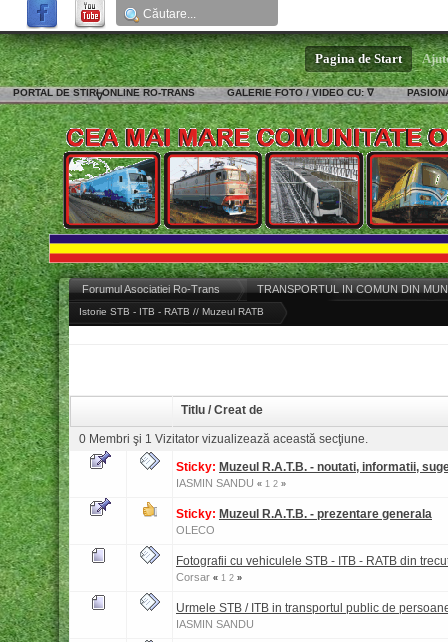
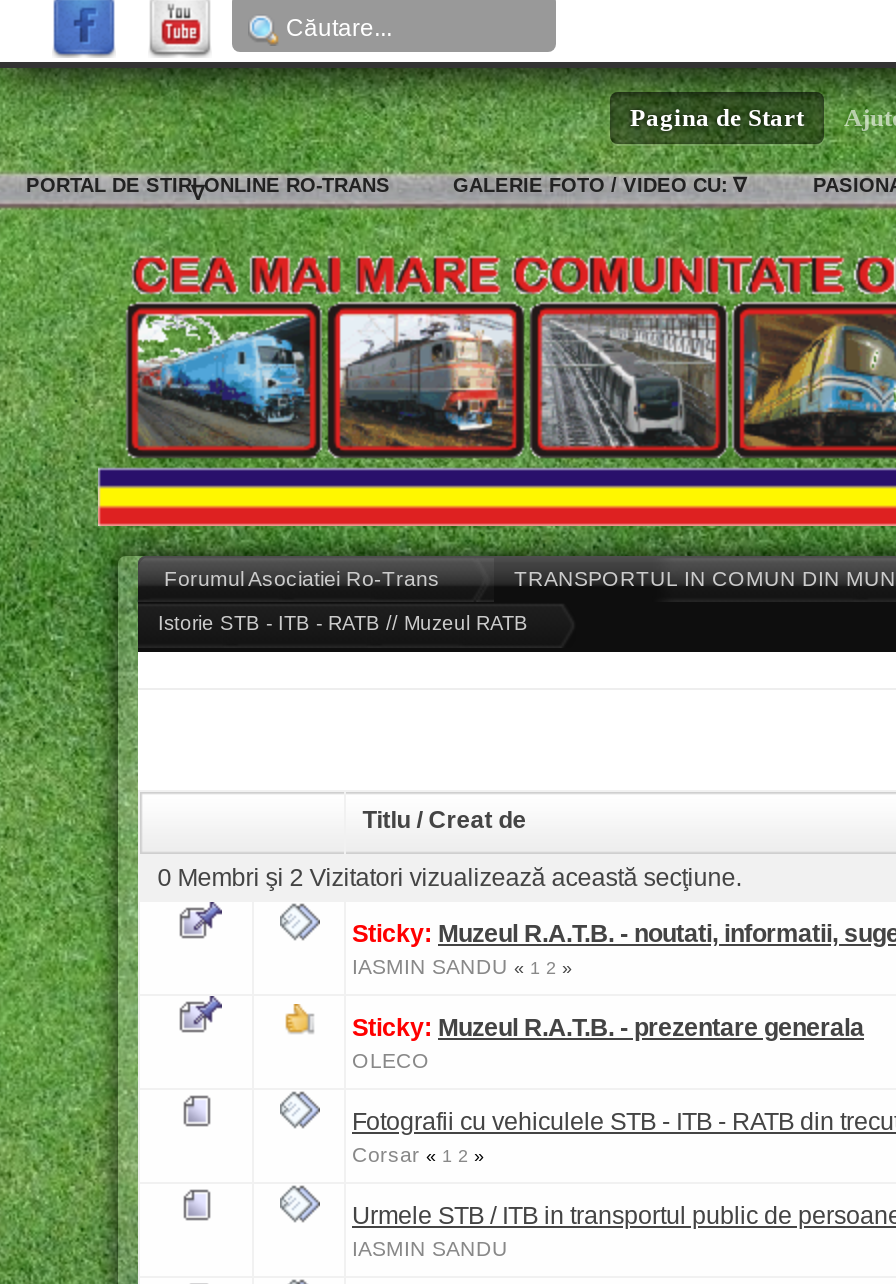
[79,432,368,446] 0 Membri şi 1 Vizitator vizualizează această secţiune. -> [157,863,741,891] 0 Membri şi 2 Vizitatori vizualizează această secţiune.

